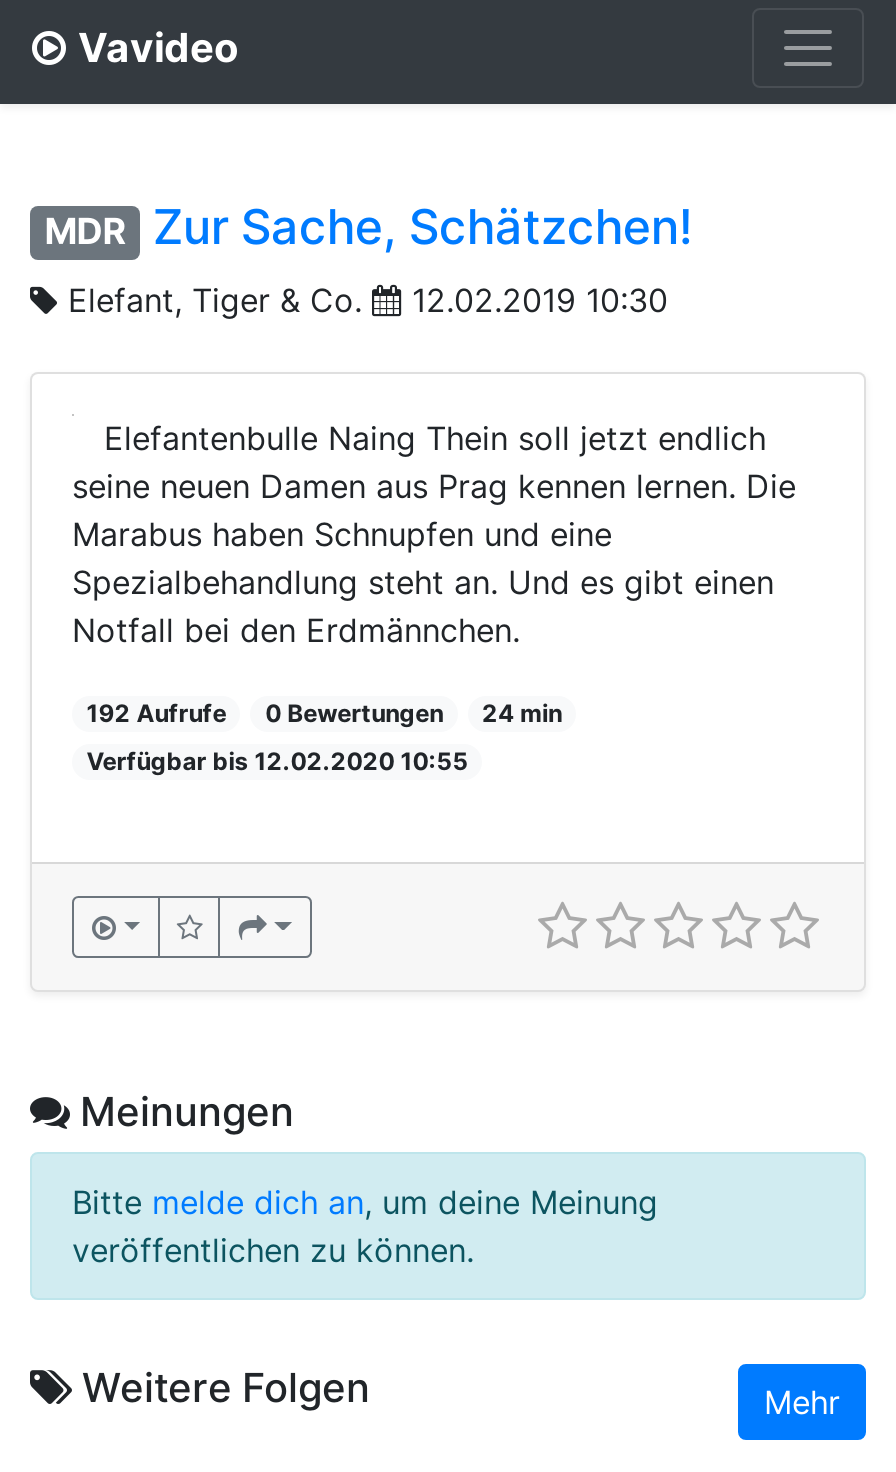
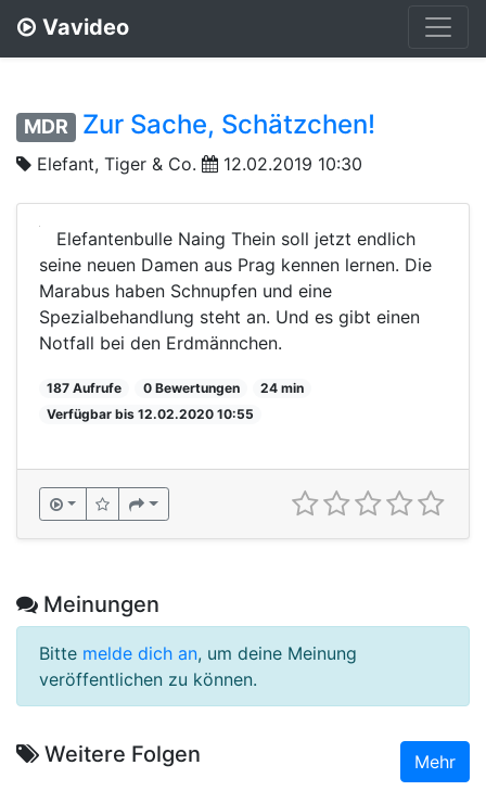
[86,697,226,727] 192 Aufrufe -> [47,379,122,395] 187 Aufrufe

